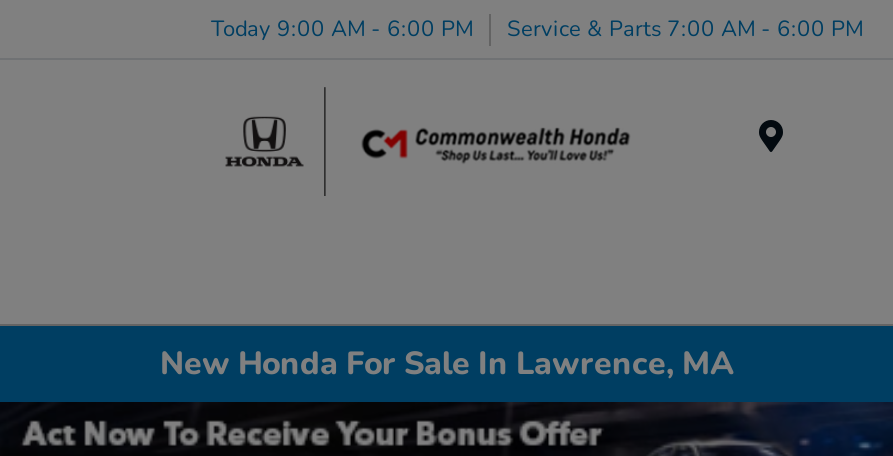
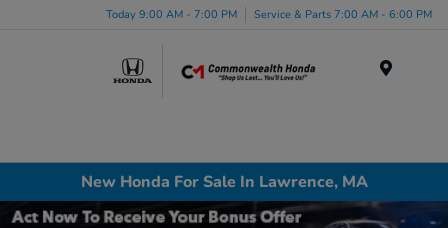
[211,13,863,43] Today 9:00 AM - 6:00 PM Service & Parts 7:00 AM - 6:00 PM -> [106,6,432,21] Today 9:00 AM - 7:00 PM Service & Parts 7:00 AM - 6:00 PM

